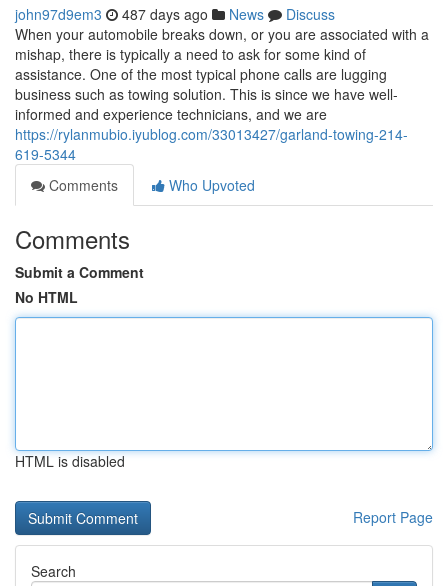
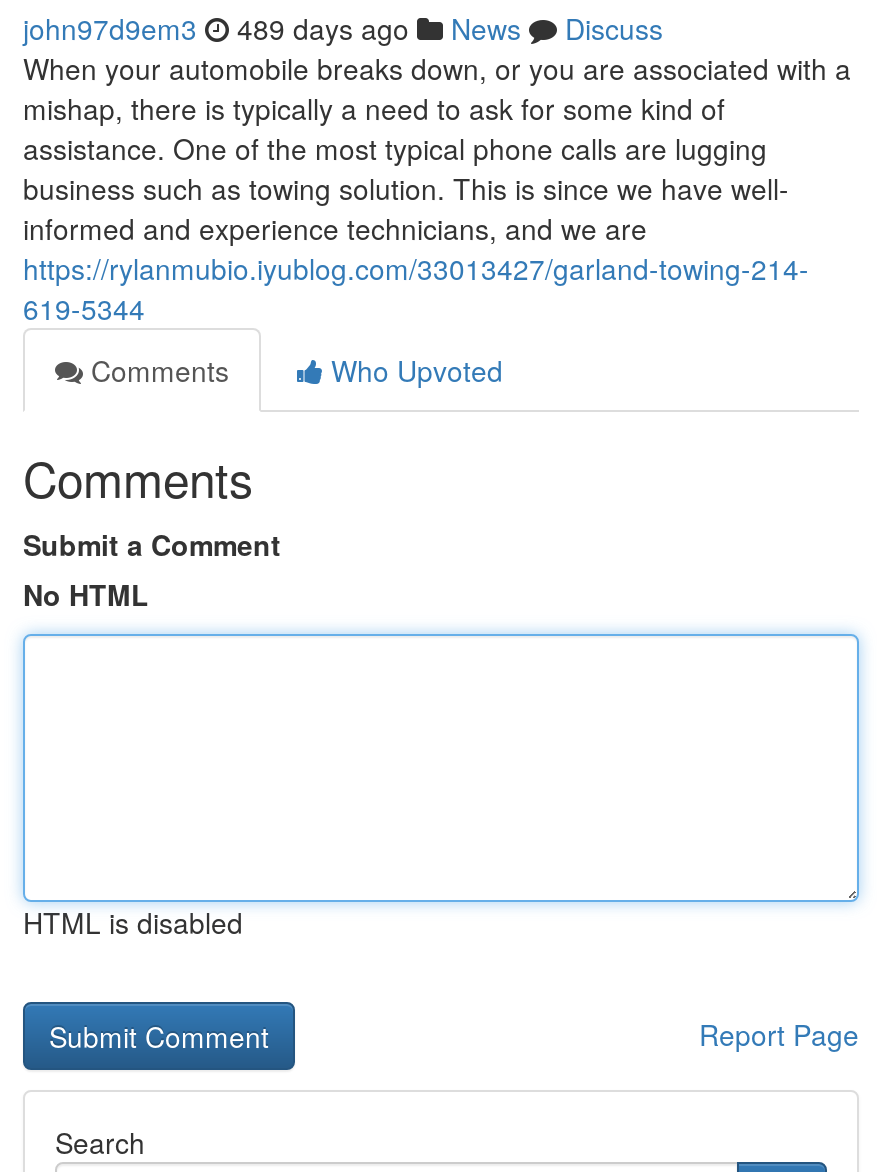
[15,4,335,24] john97d9em3 487 days ago News Discuss -> [23,8,663,48] john97d9em3 489 days ago News Discuss

